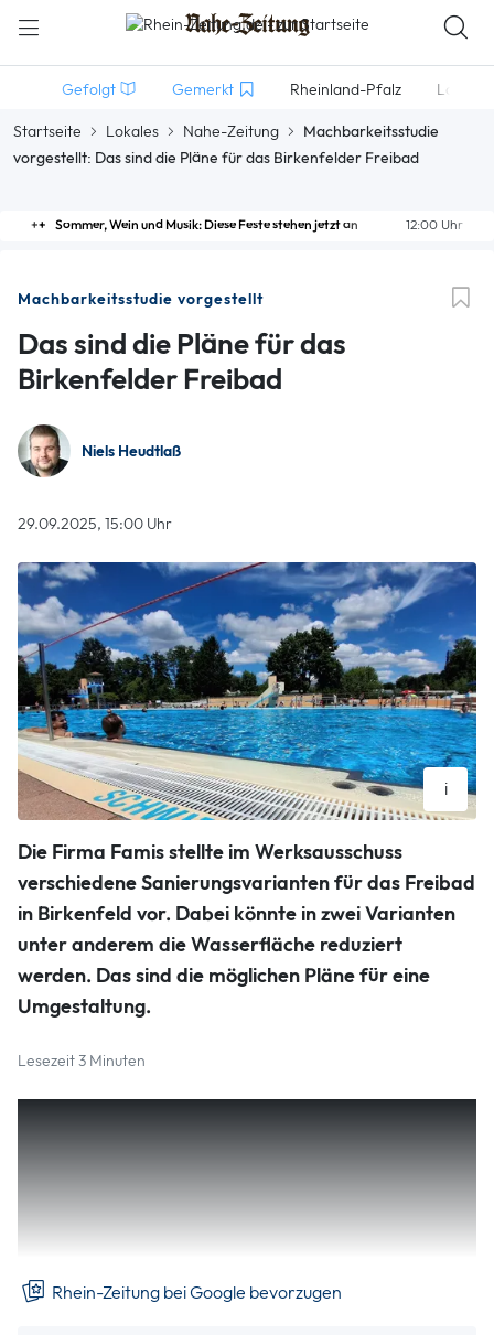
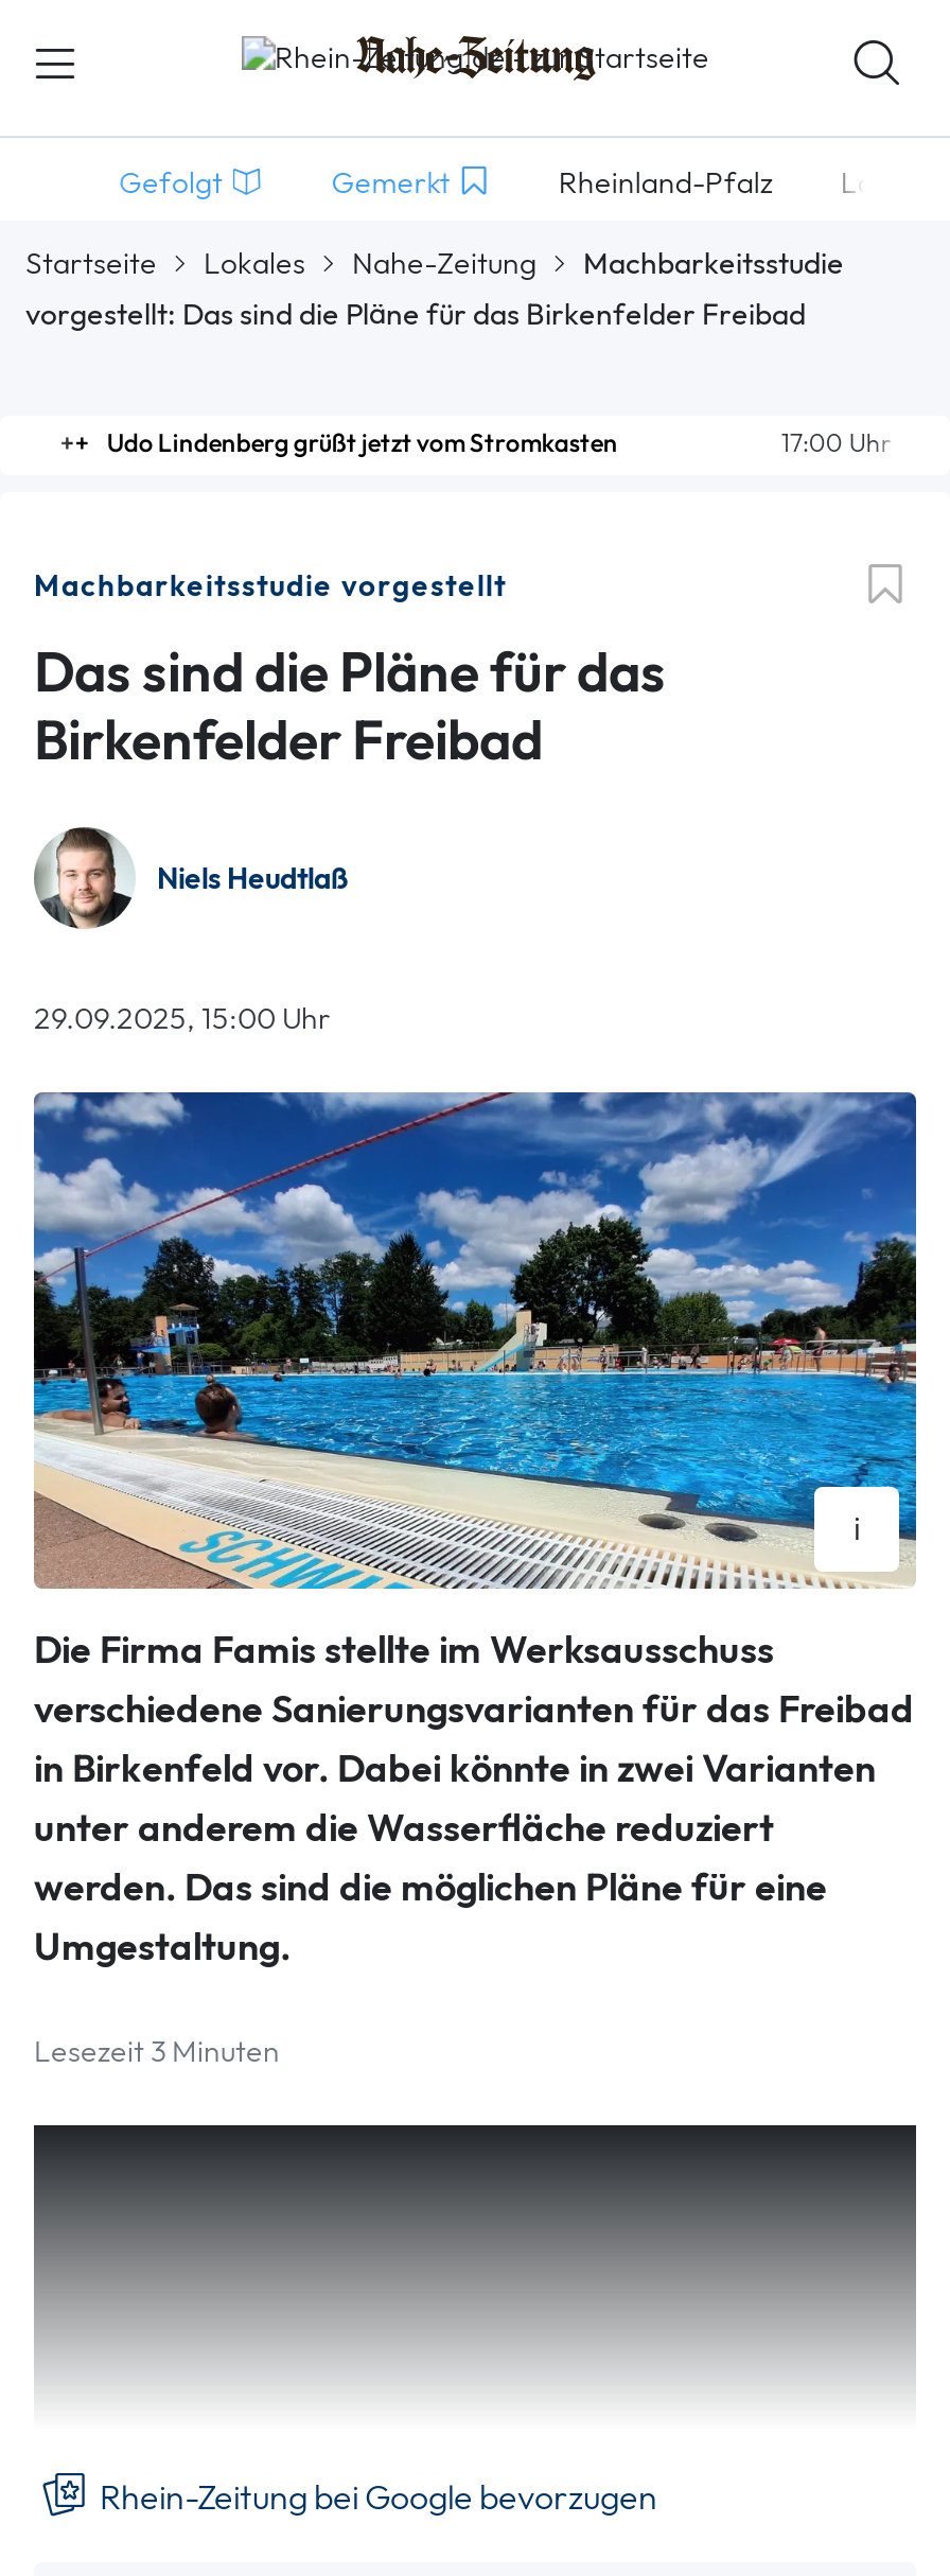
[55,216,463,234] 12:00 Uhr | Sommer, Wein und Musik: Diese Feste stehen jetzt an -> [106,426,891,460] 17:00 Uhr | Udo Lindenberg grüßt jetzt vom Stromkasten

